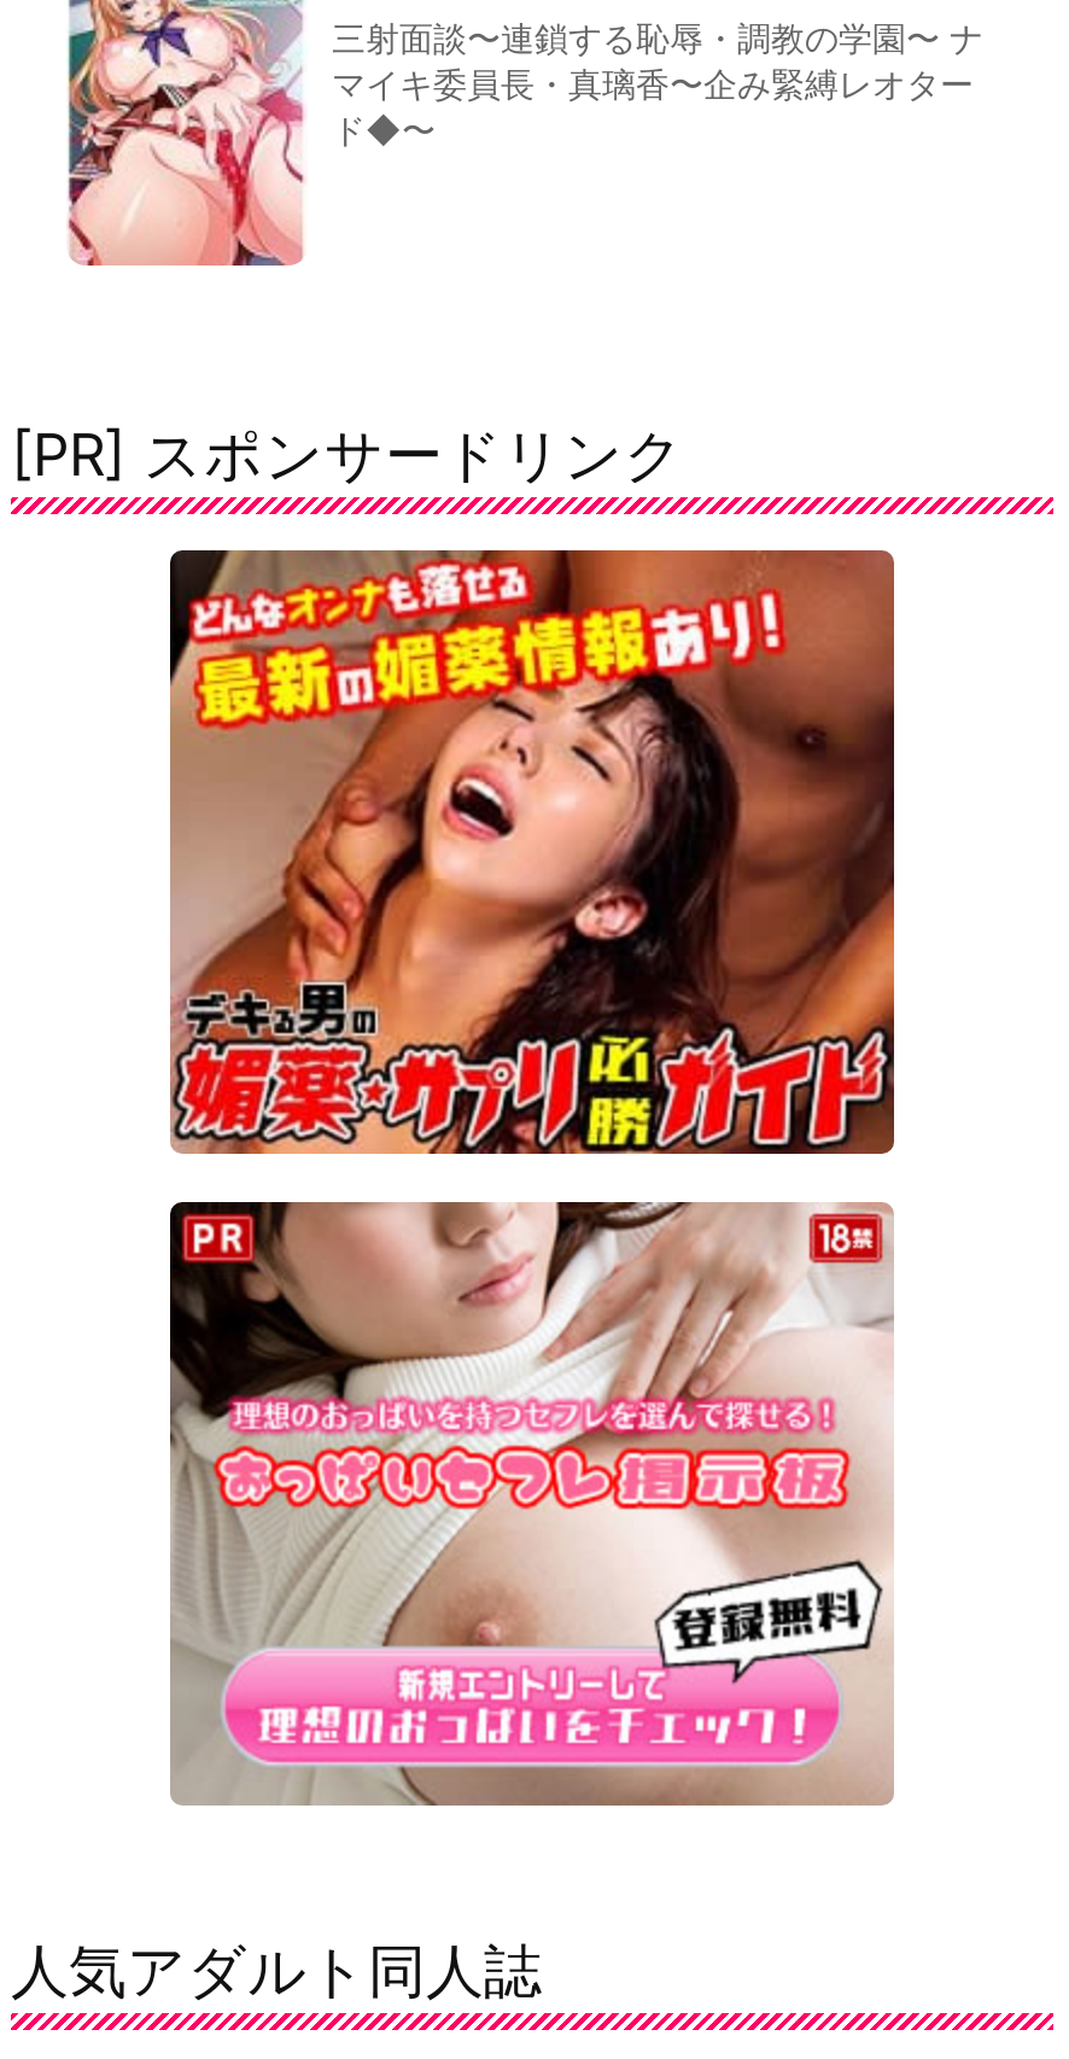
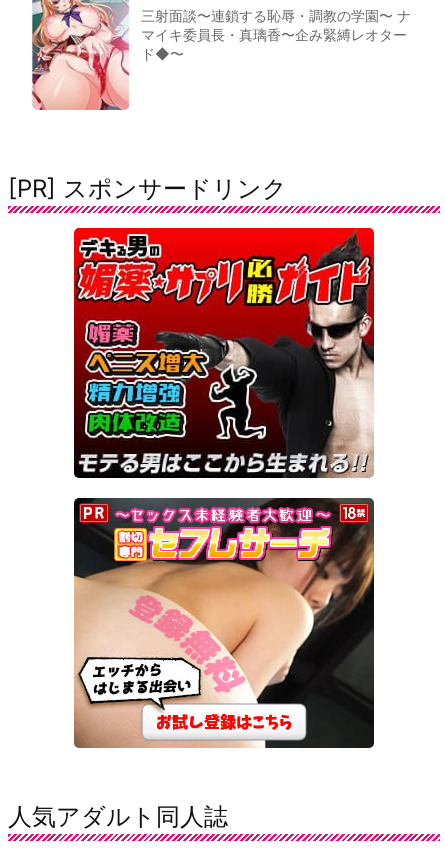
[168,548,896,1156] [image] -> [73,227,375,479] [image]
[170,1200,894,1808] [image] -> [74,497,375,749] [image]

